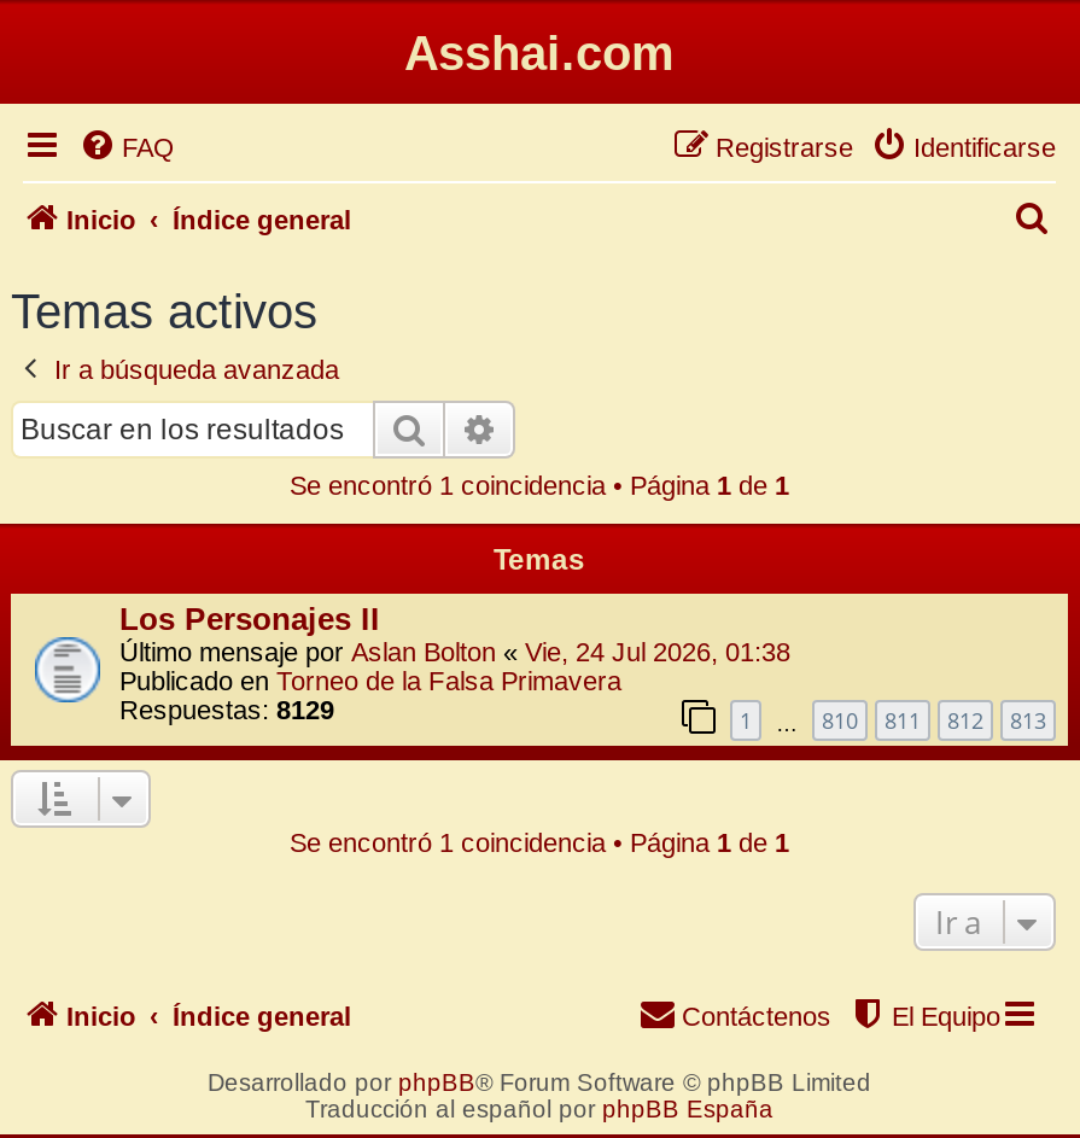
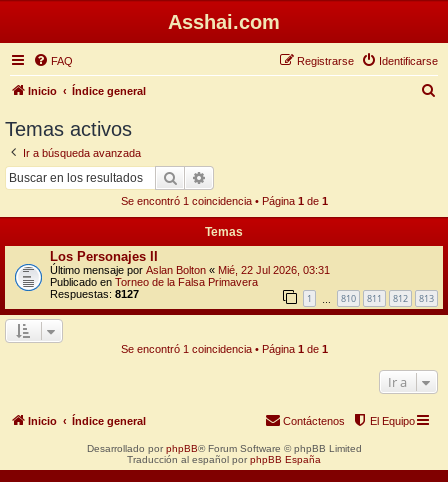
[119,636,790,665] Último mensaje por Aslan Bolton «Vie, 24 Jul 2026, 01:38 -> [50,263,330,275] Último mensaje por Aslan Bolton «Mié, 22 Jul 2026, 03:31
[119,694,334,723] Respuestas: 8129 -> [50,287,139,299] Respuestas: 8127

